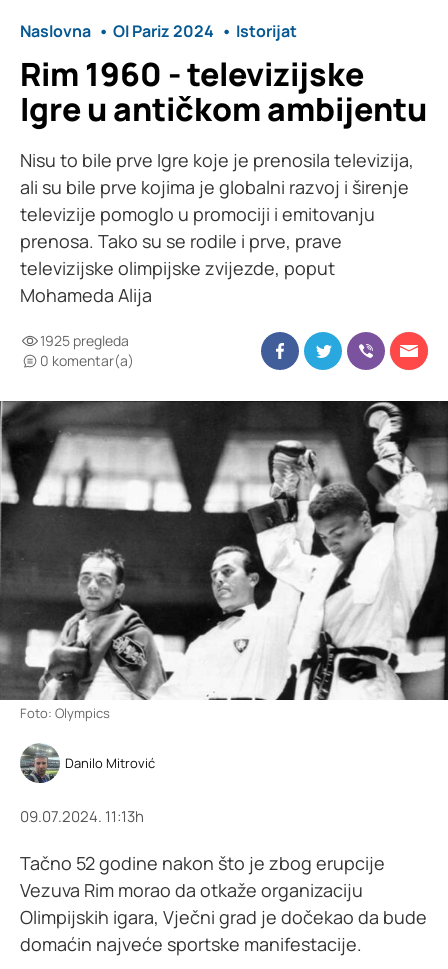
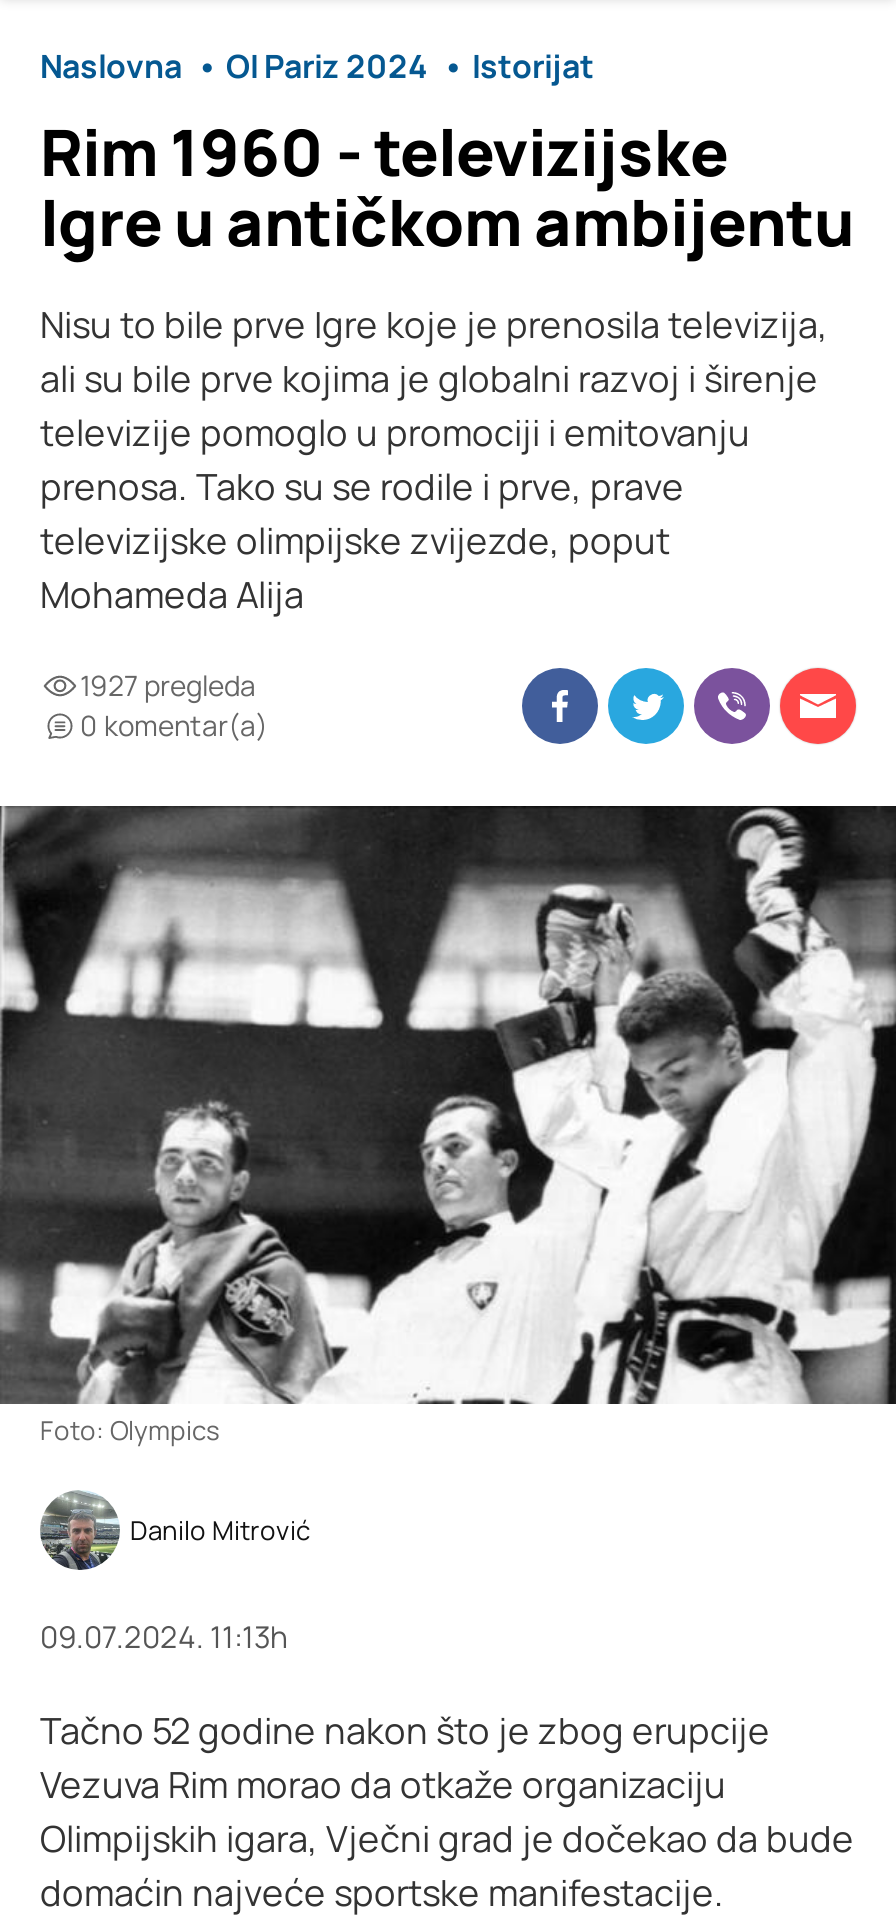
[40,331,129,350] 1925 pregleda -> [80,667,256,705] 1927 pregleda

